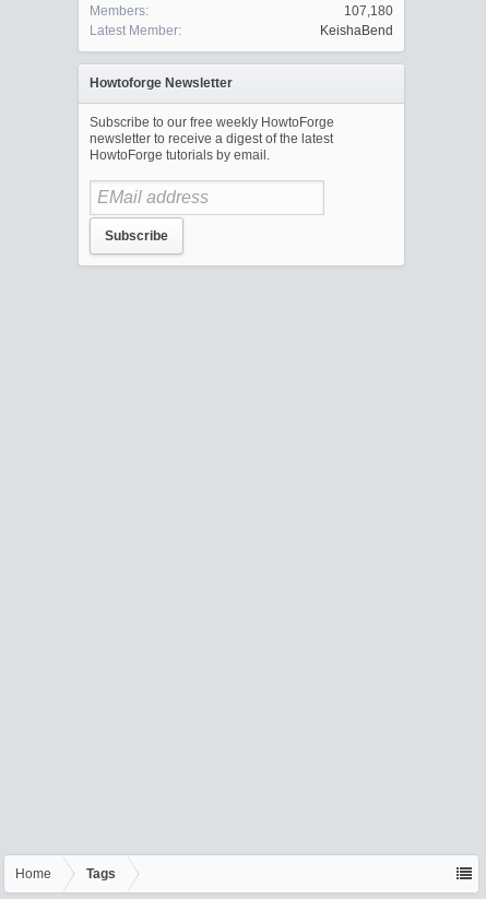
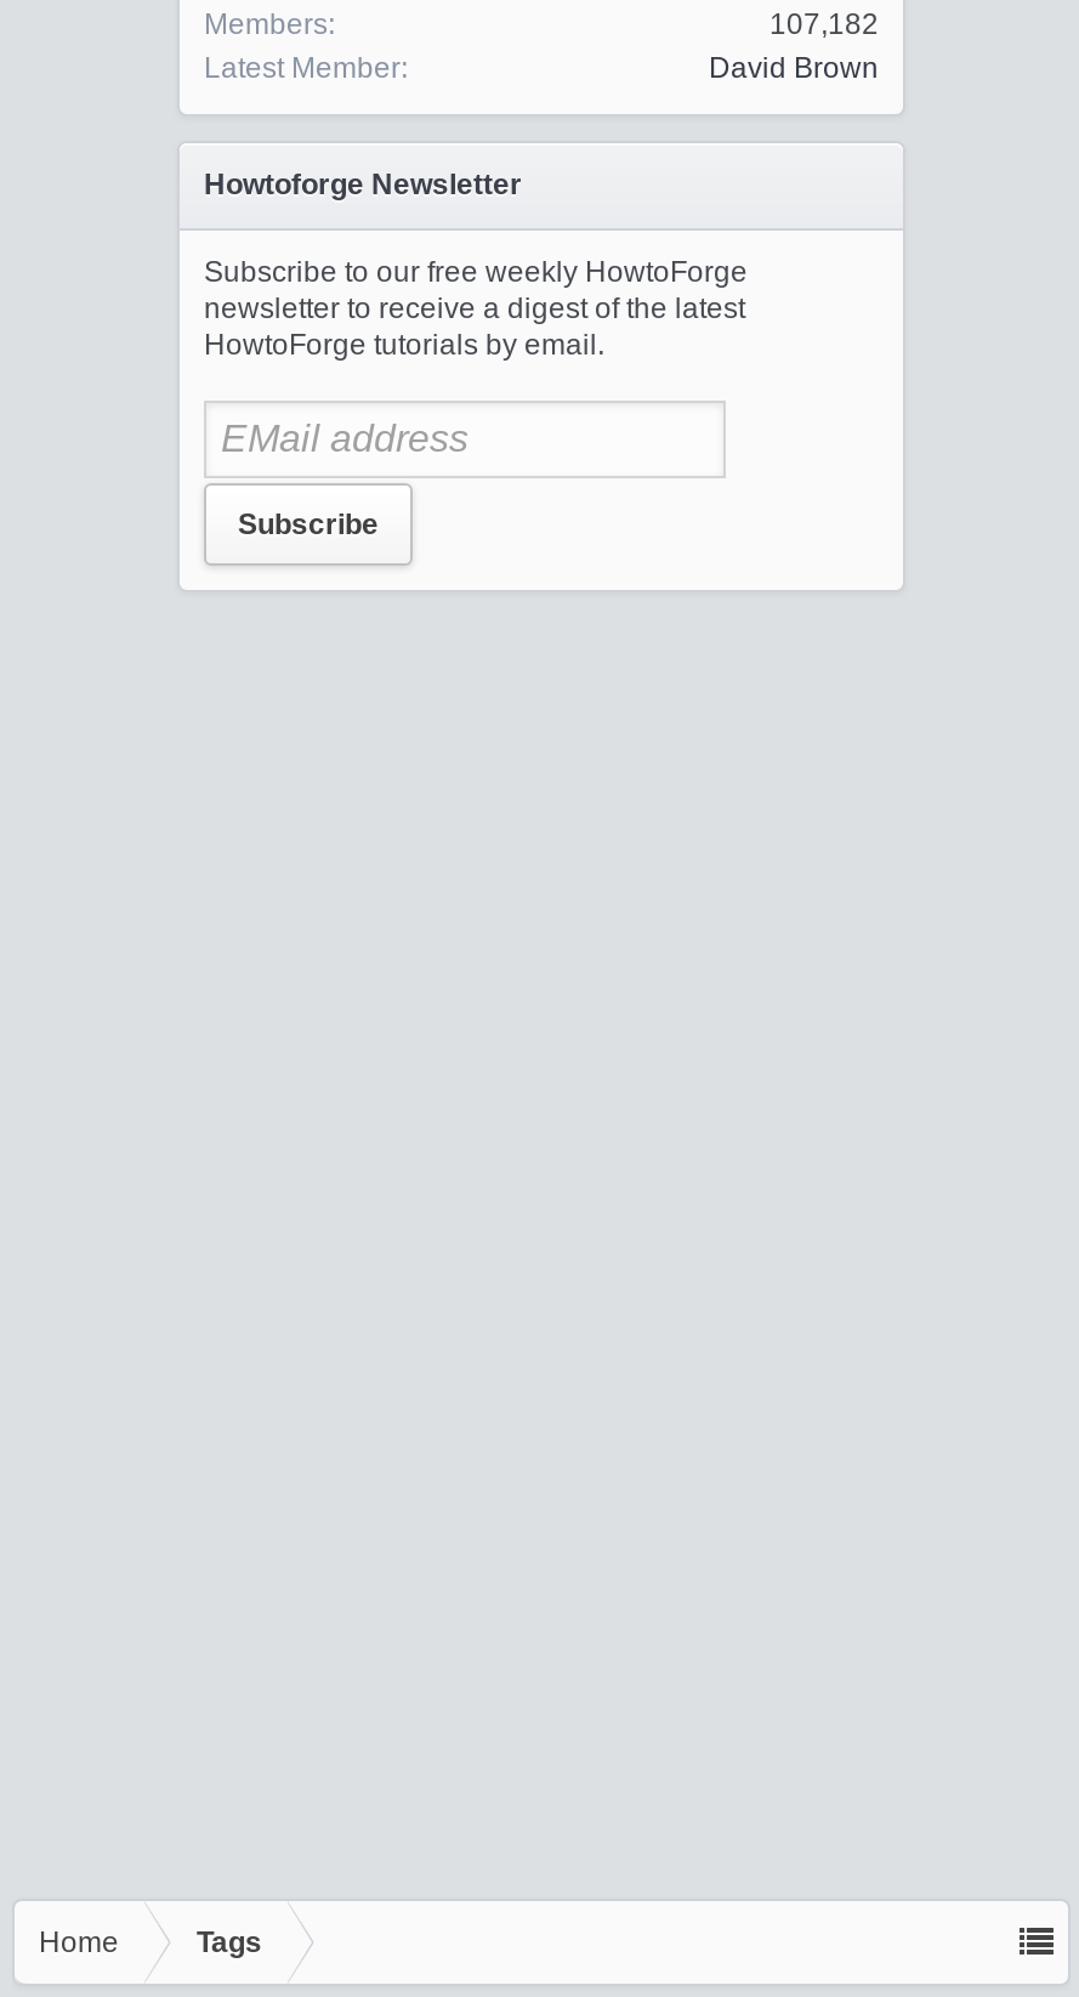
[344,3,393,19] 107,180 -> [770,7,879,41] 107,182
[320,23,393,38] KeishaBend -> [709,51,879,85] David Brown

